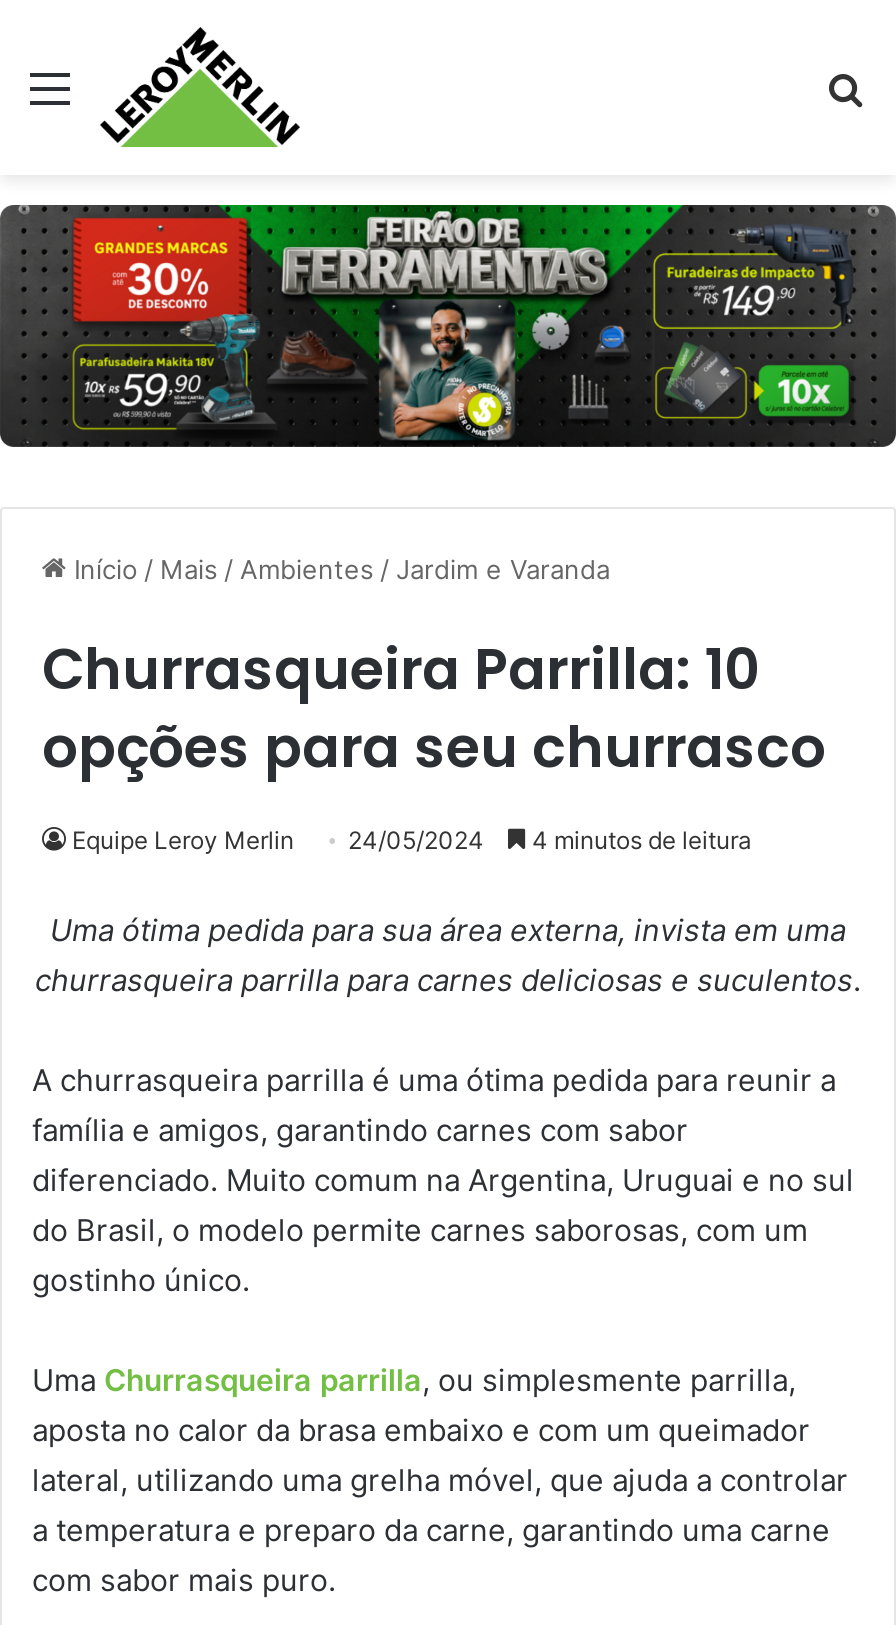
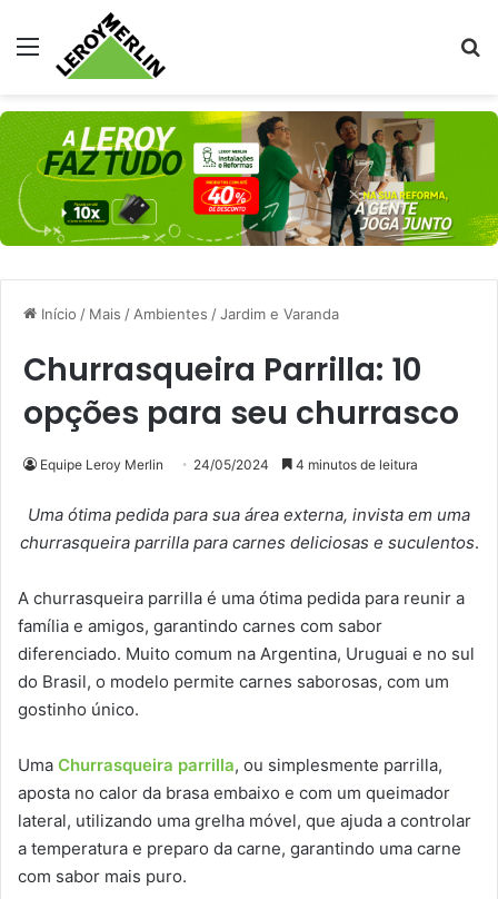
[6,203,890,449] [image] -> [3,110,495,247] [image]

